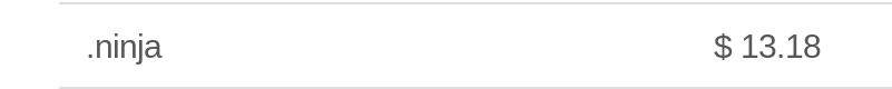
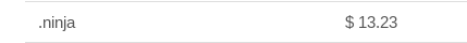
[714,27,821,65] $ 13.18 -> [345,13,397,31] $ 13.23

